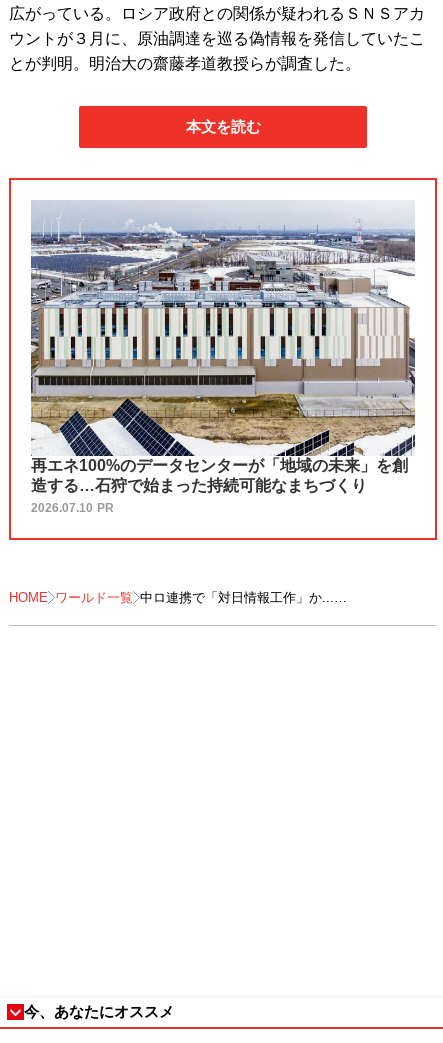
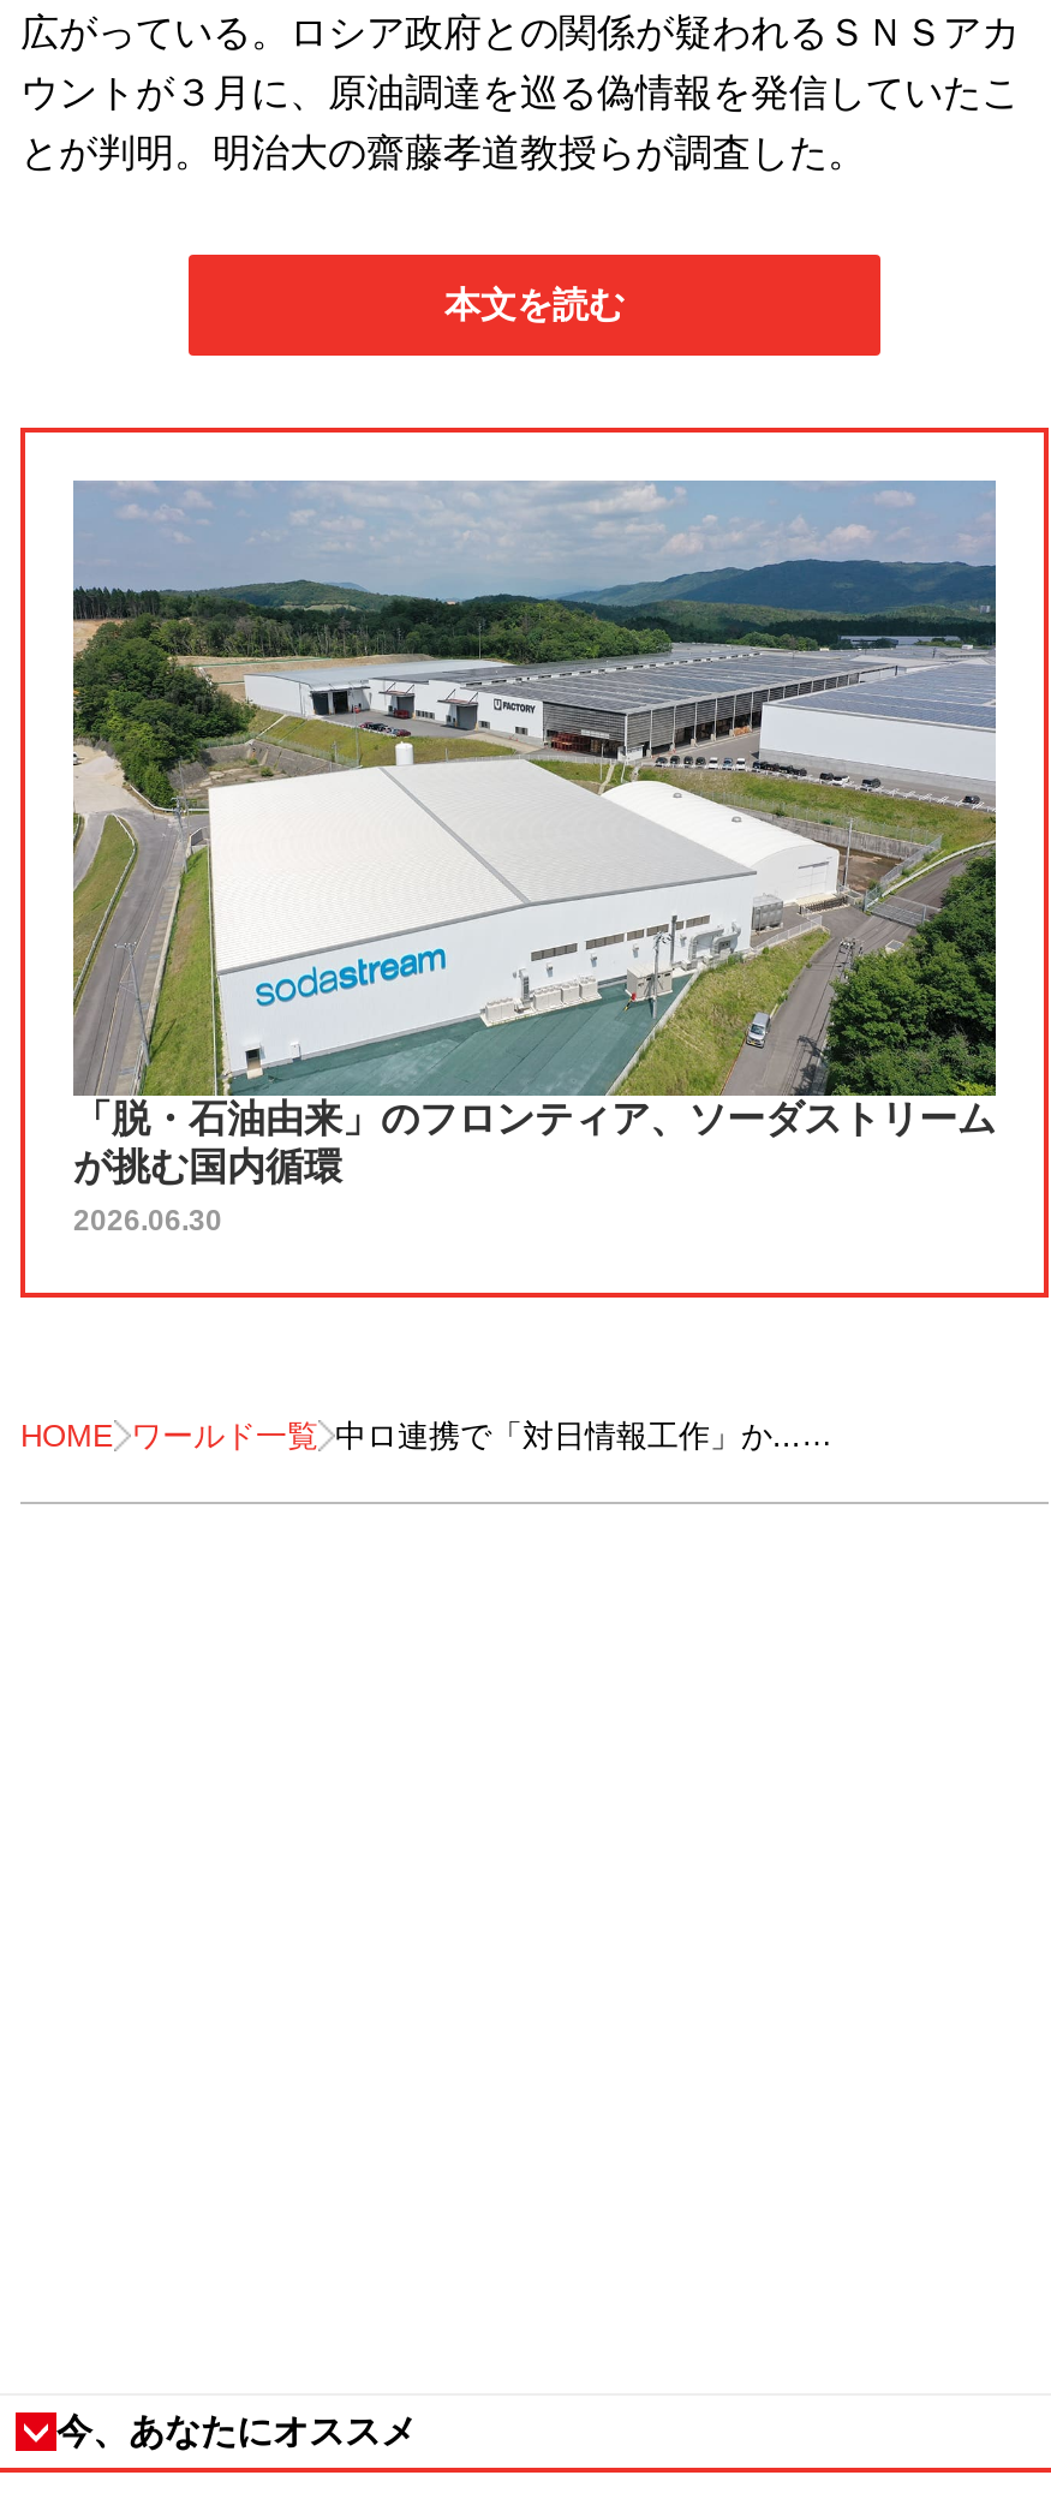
[30,202,416,515] [image] | 再エネ100%のデータセンターが「地域の未来」を創 | 造する…石狩で始まった持続可能なまちづくり | 2026.07.10 PR -> [71,481,998,1236] [image] | 「脱・石油由来」のフロンティア、ソーダストリーム | が挑む国内循環 | 2026.06.30

